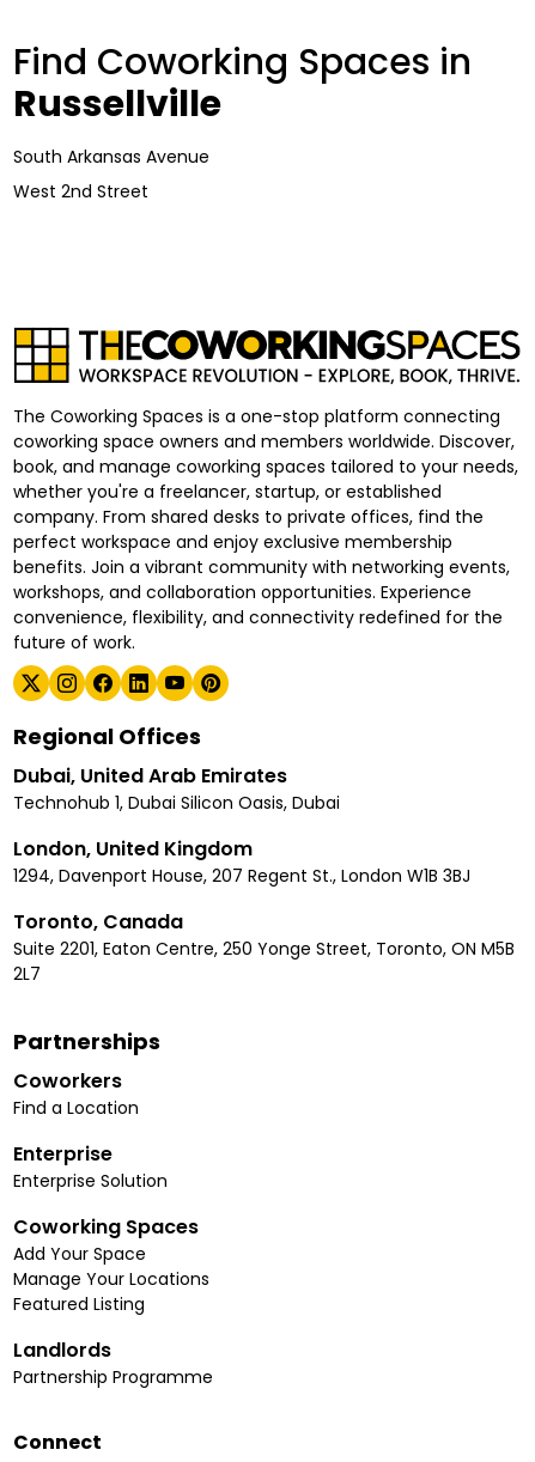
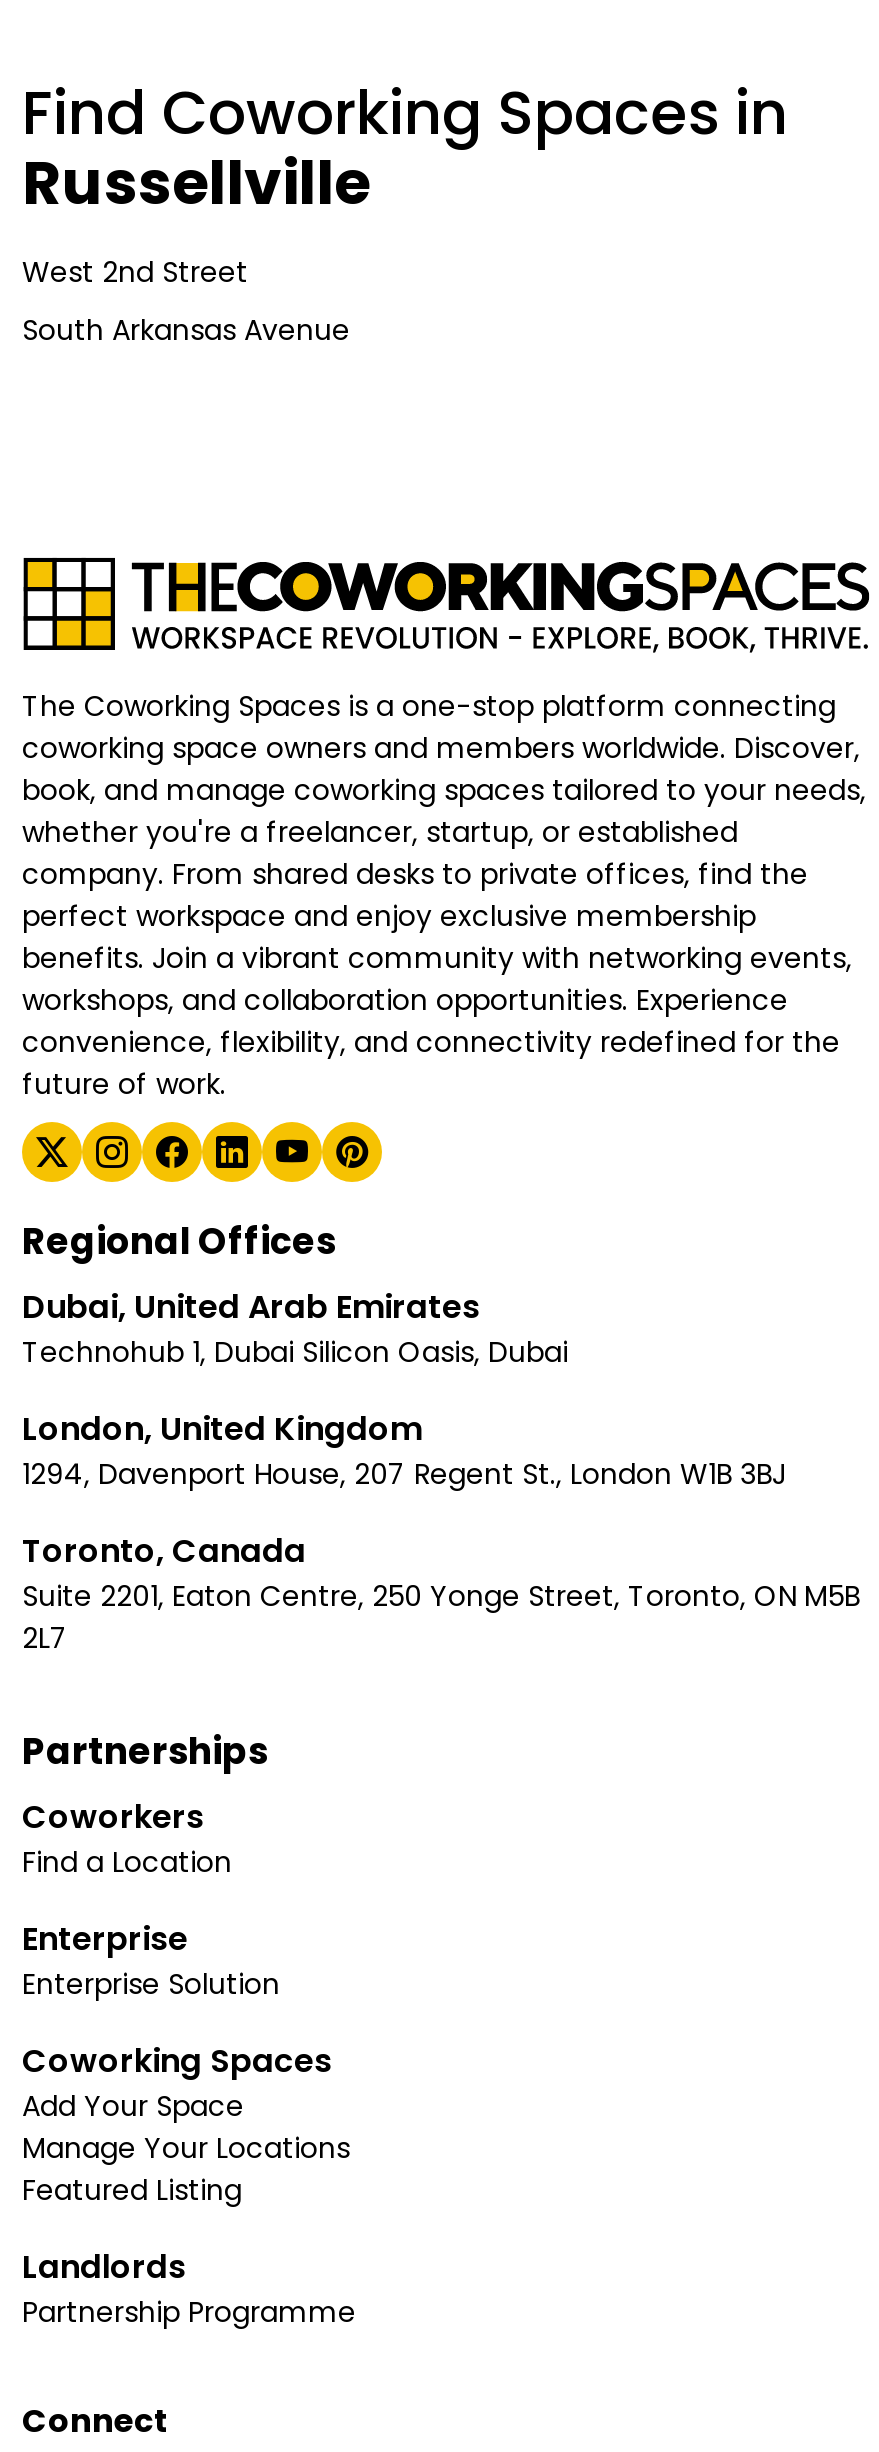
moved [13,145,209,169] -> [22,310,350,350]: South Arkansas Avenue
moved [13,180,148,204] -> [22,252,248,292]: West 2nd Street

